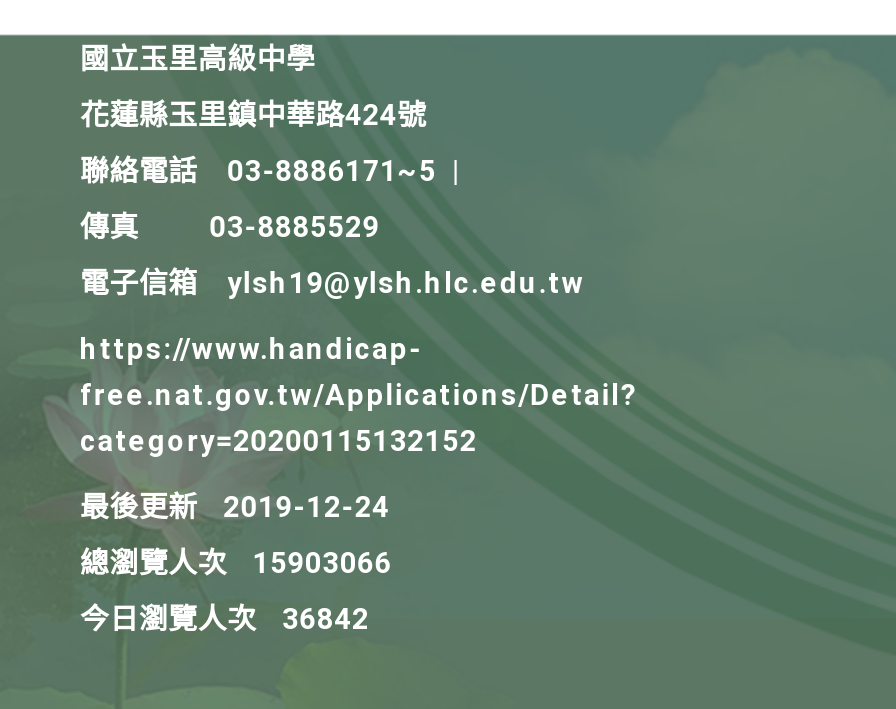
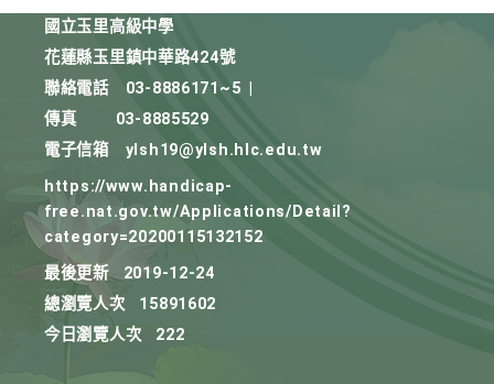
[80,547,392,581] 總瀏覽人次 15903066 -> [44,295,216,314] 總瀏覽人次 15891602
[80,603,369,637] 今日瀏覽人次 36842 -> [44,326,184,344] 今日瀏覽人次 222

